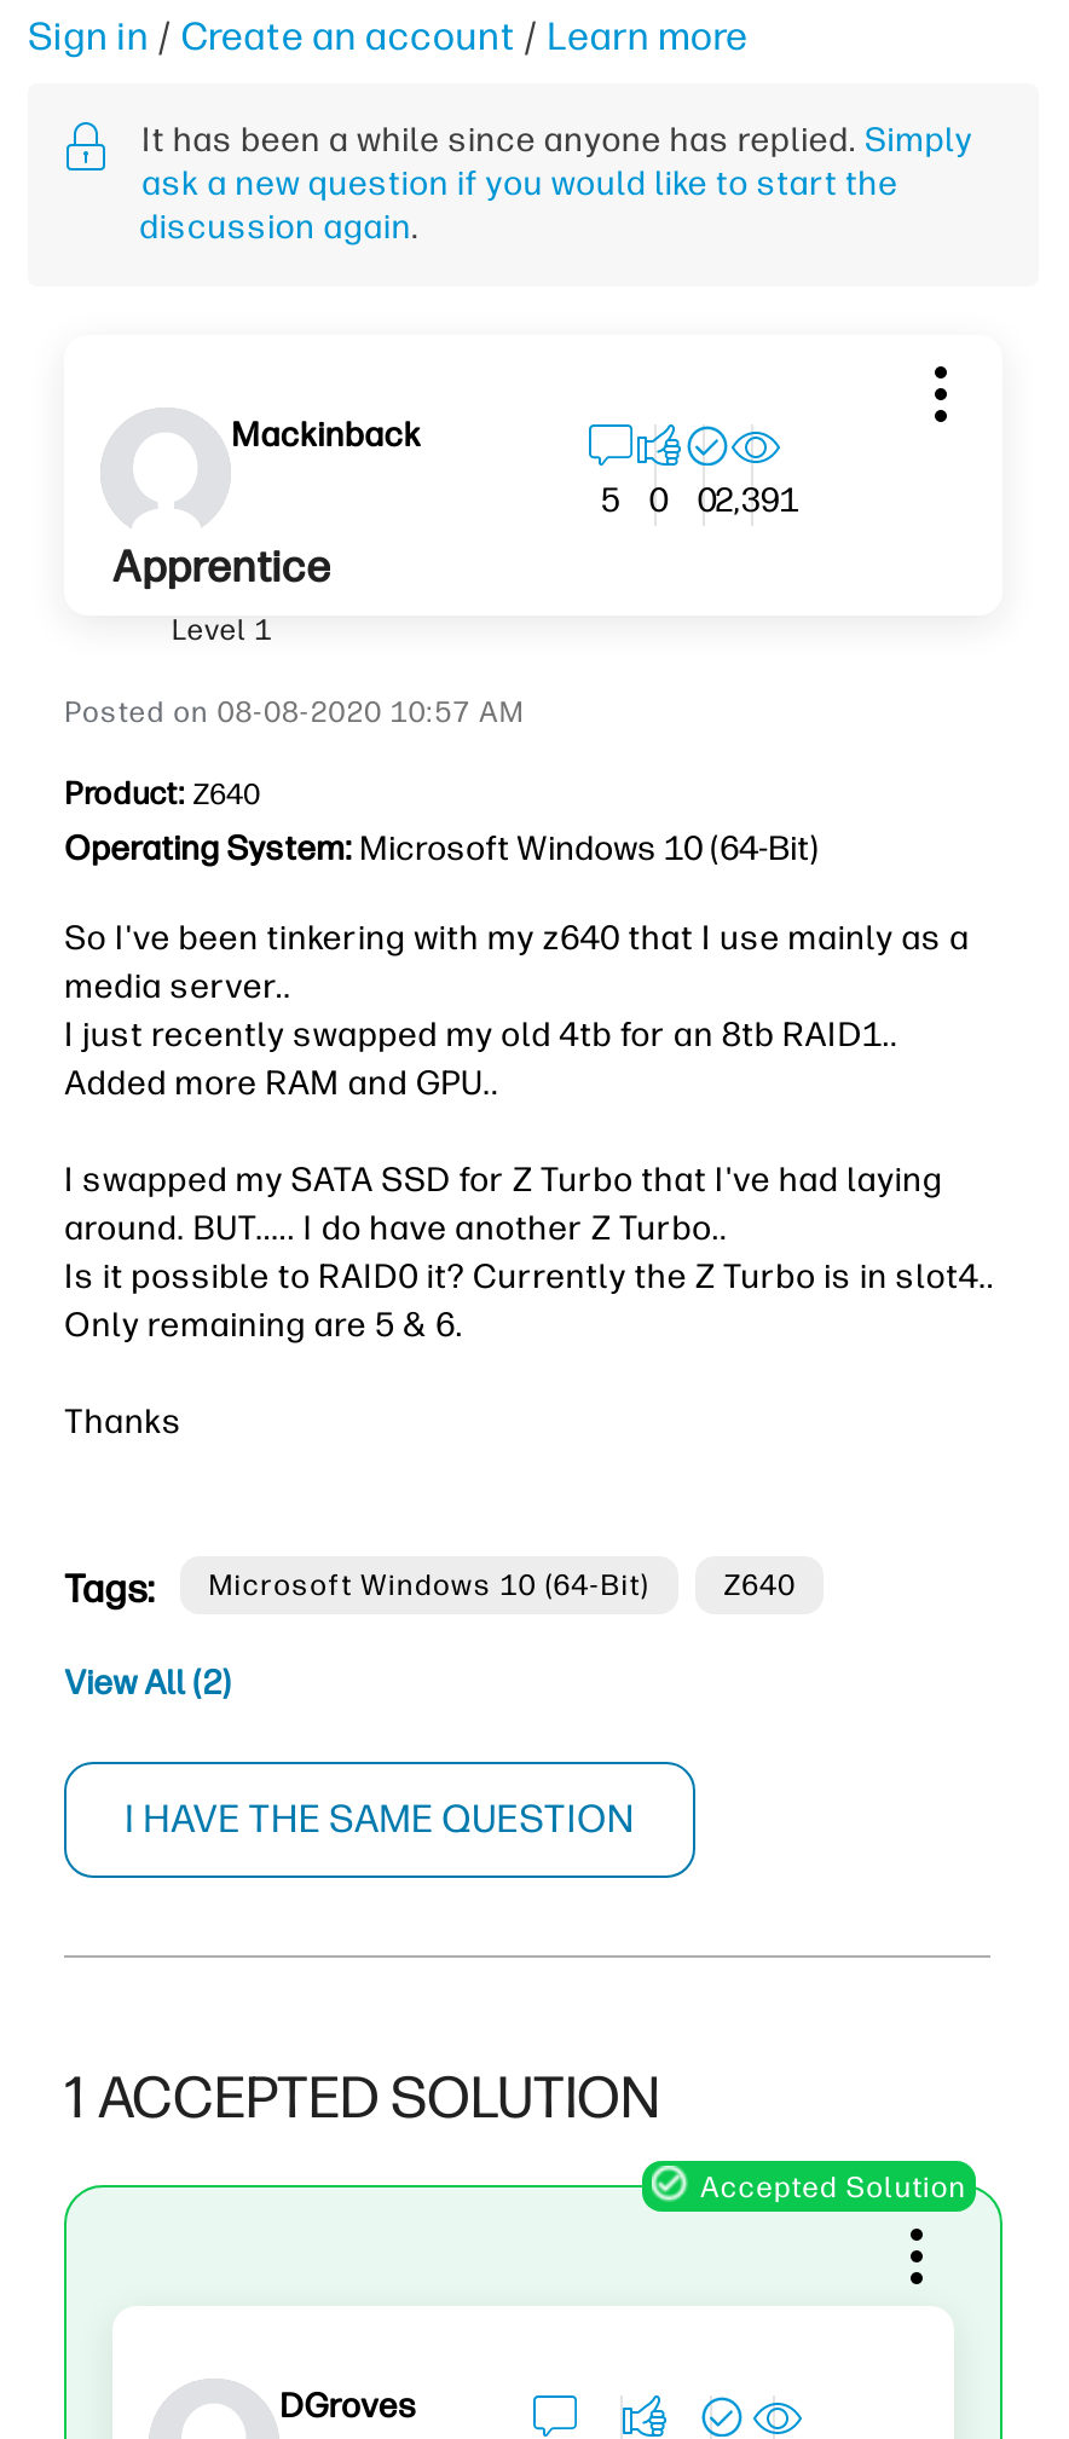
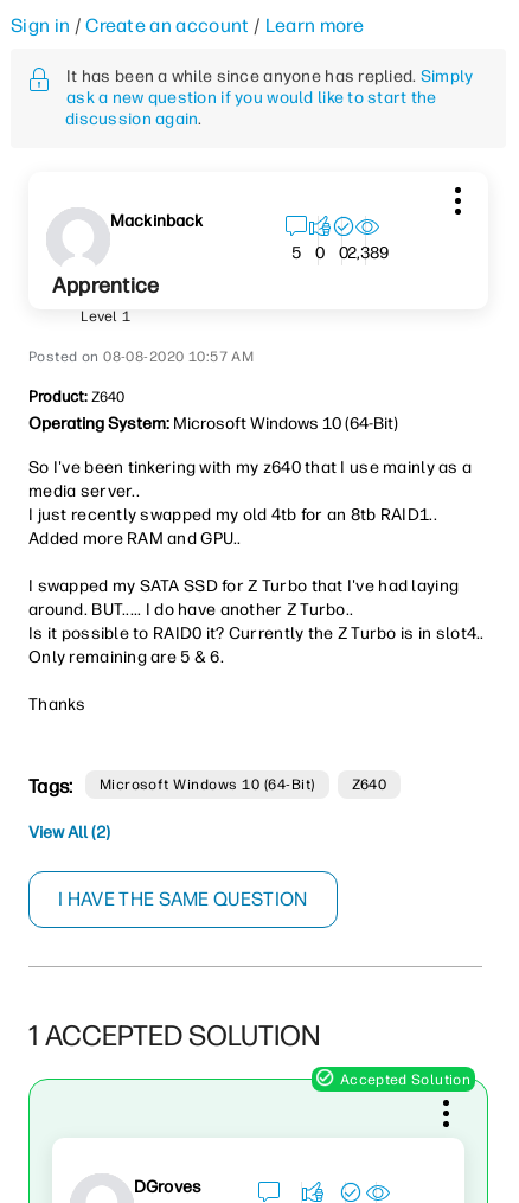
[600,479,799,521] 5 0 02,391 -> [291,242,388,263] 5 0 02,389

